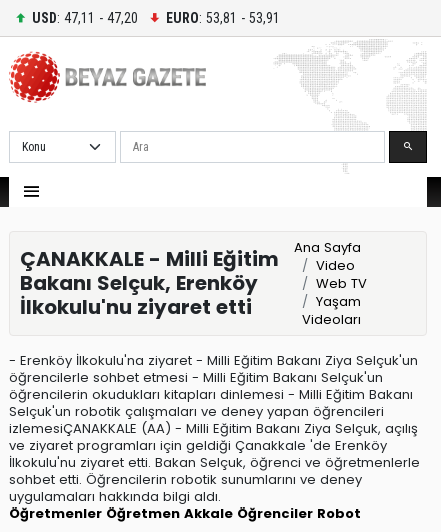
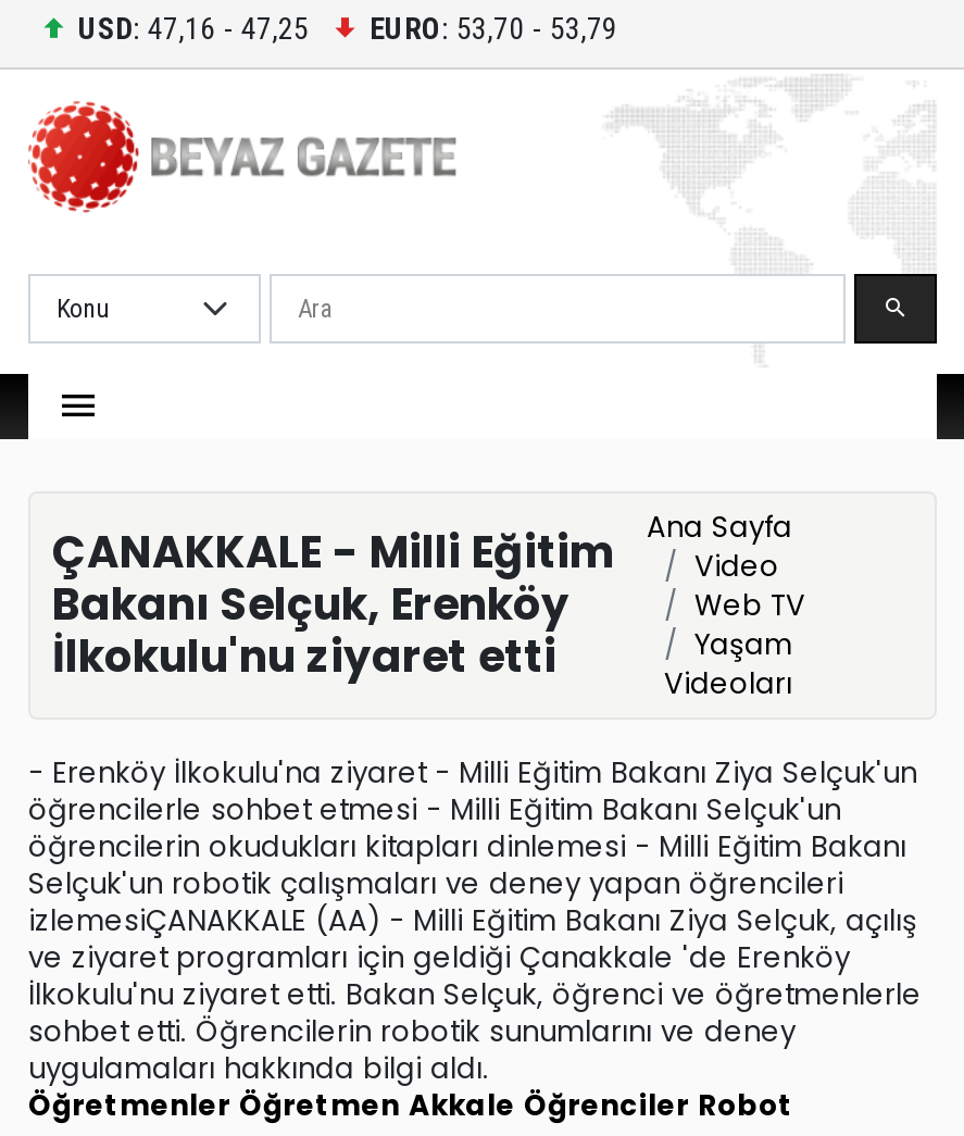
[32,9,138,25] USD: 47,11 - 47,20 -> [78,10,309,45] USD: 47,16 - 47,25
[166,9,280,25] EURO: 53,81 - 53,91 -> [370,10,617,45] EURO: 53,70 - 53,79

